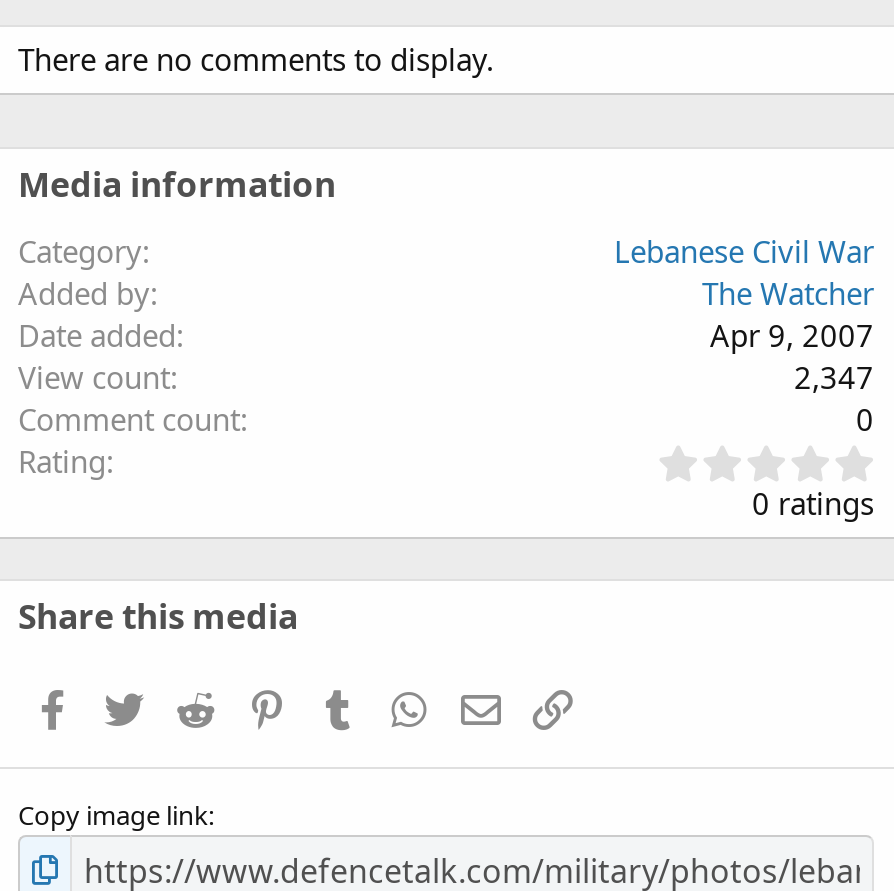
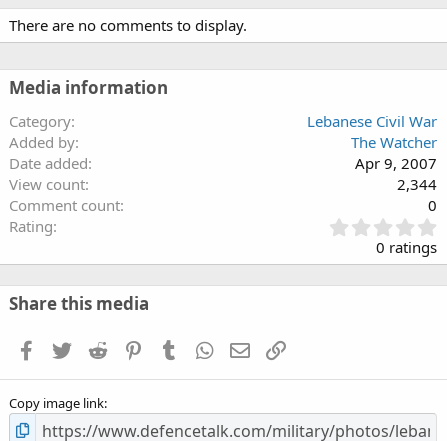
[794,357,874,397] 2,347 -> [397,174,437,194] 2,344

